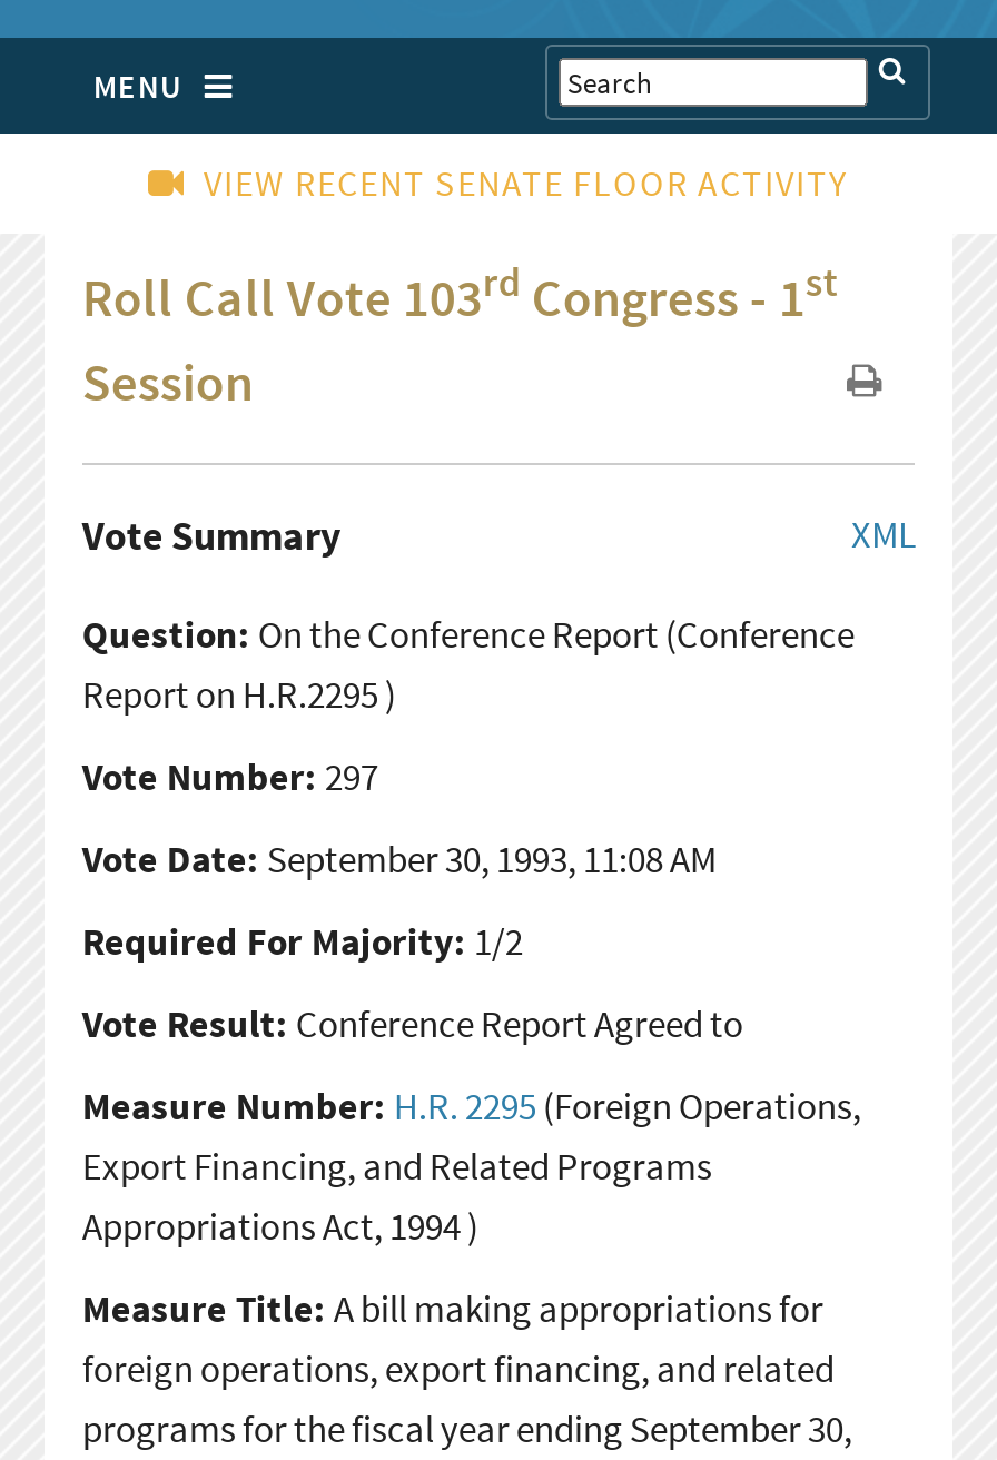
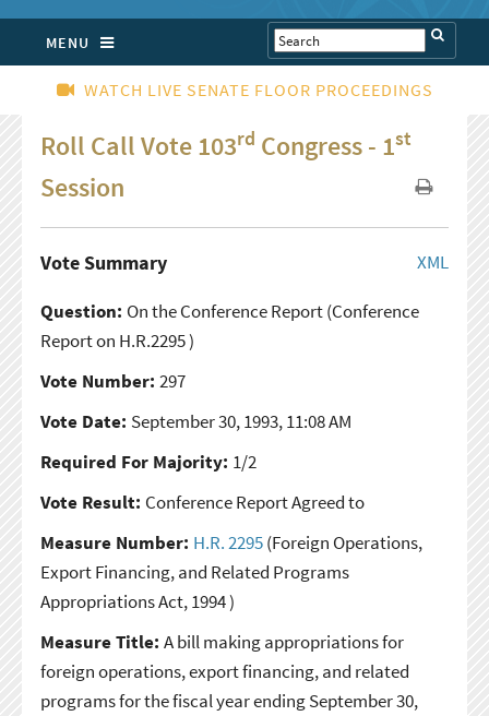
[204,160,849,205] VIEW RECENT SENATE FLOOR ACTIVITY -> [84,79,433,100] WATCH LIVE SENATE FLOOR PROCEEDINGS

